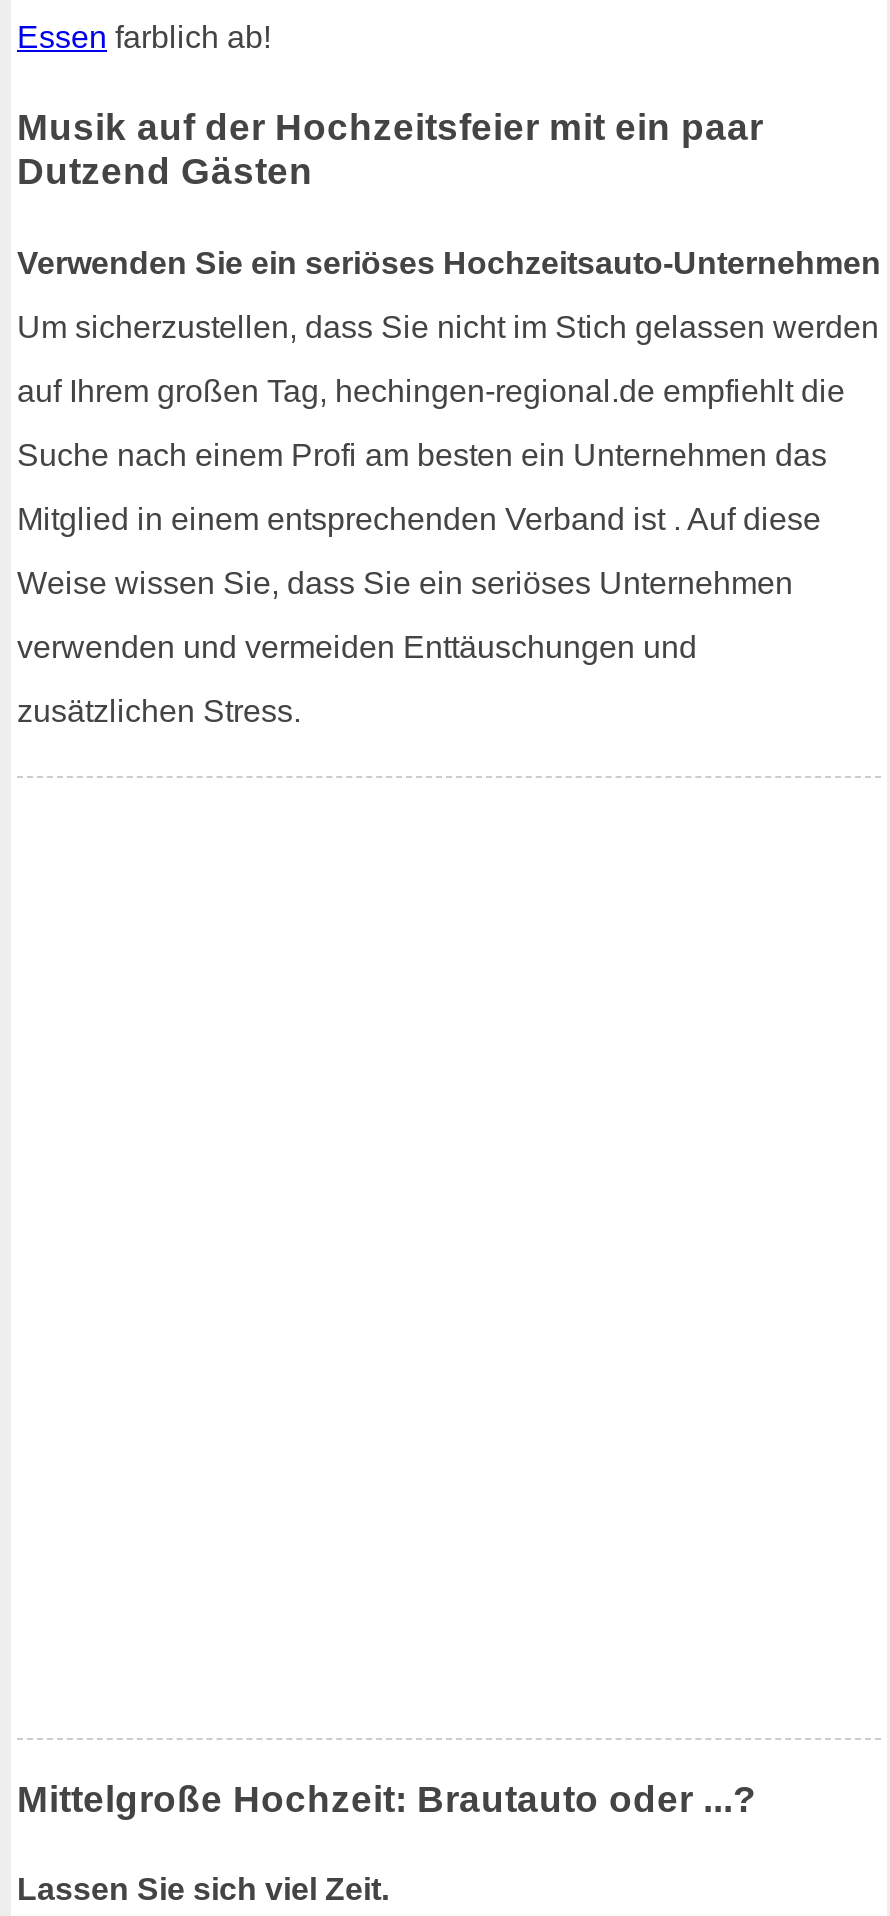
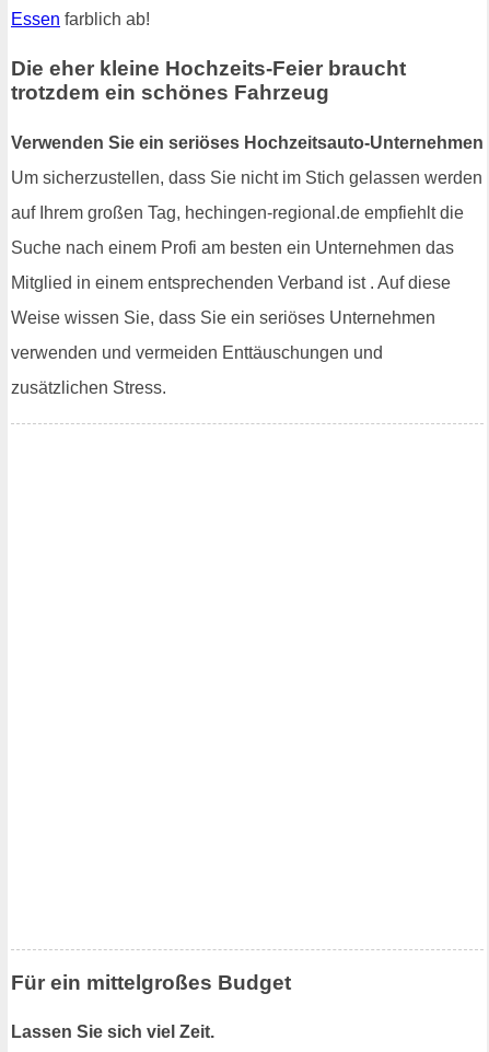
[17,106,763,192] Musik auf der Hochzeitsfeier mit ein paar | Dutzend Gästen -> [11,57,406,104] Die eher kleine Hochzeits-Feier braucht | trotzdem ein schönes Fahrzeug
[17,1777,757,1819] Mittelgroße Hochzeit: Brautauto oder ...? -> [11,971,291,994] Für ein mittelgroßes Budget

